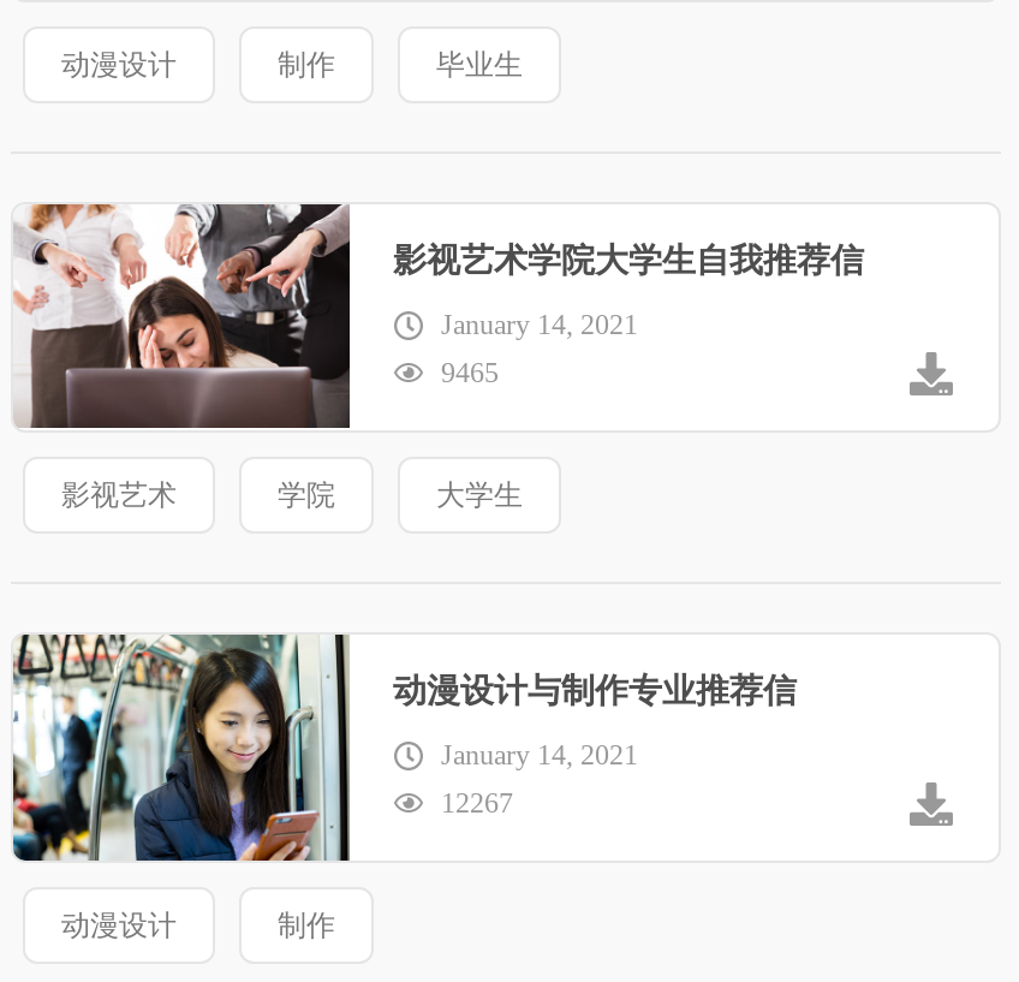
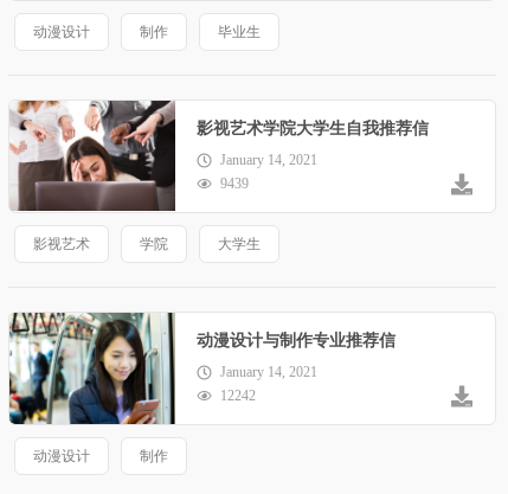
[441,356,499,389] 9465 -> [220,175,249,192] 9439
[441,786,513,820] 12267 -> [220,387,256,404] 12242

